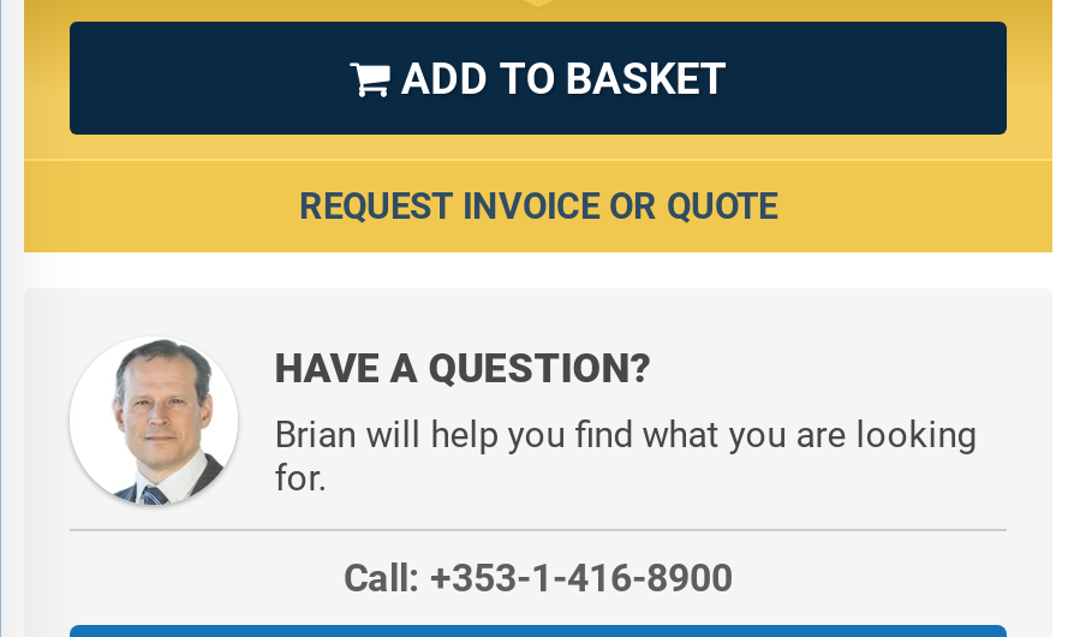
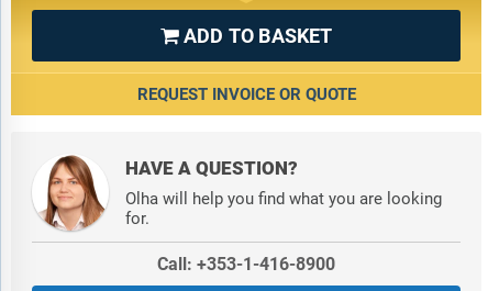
[89,339,976,507] [image] | Brian will help you find what you are looking -> [41,155,442,231] [image] | Olha will help you find what you are looking

